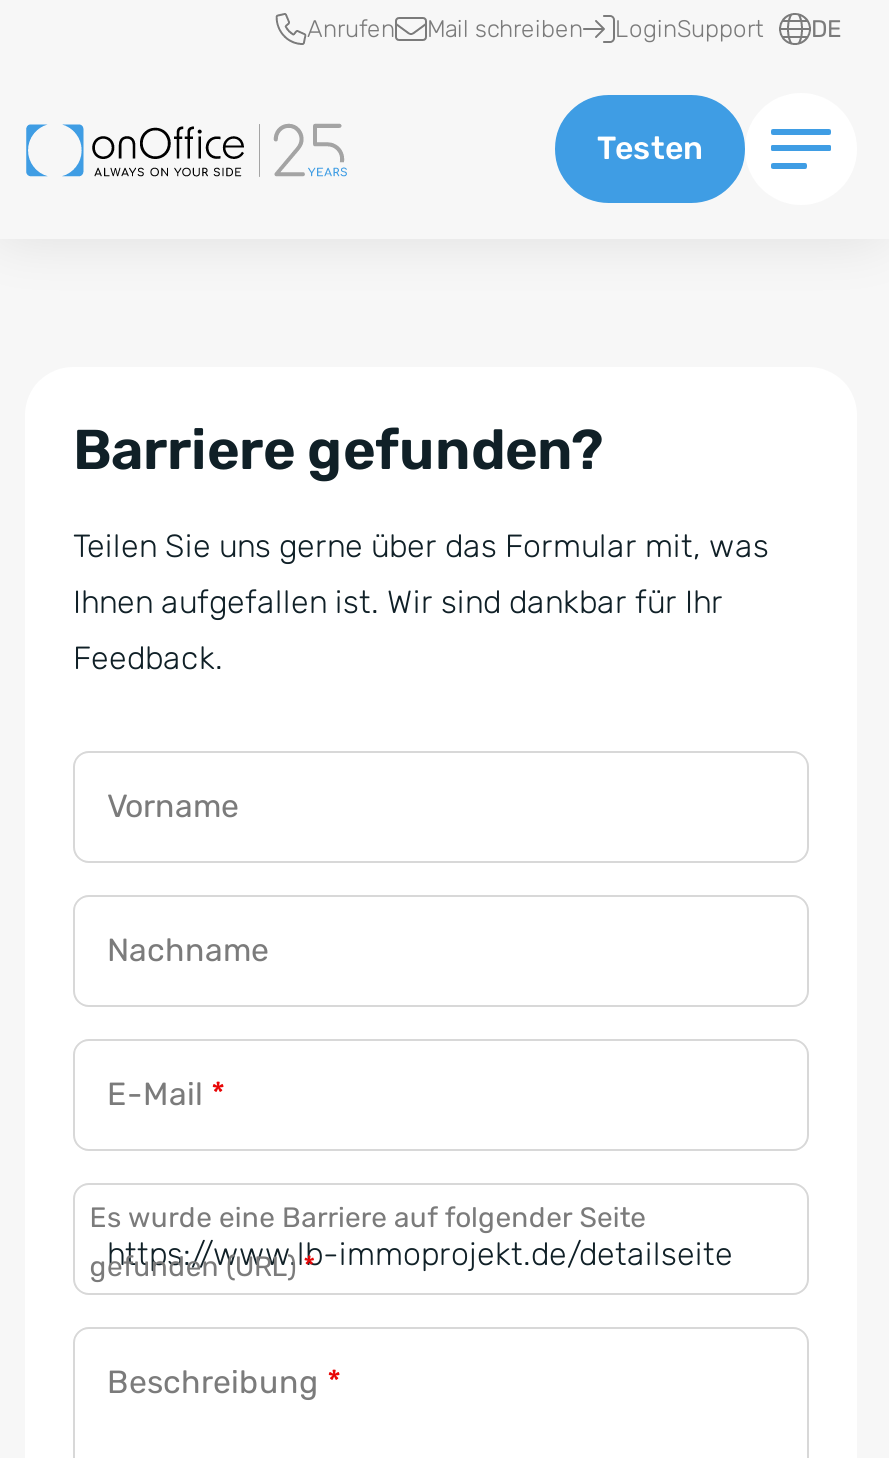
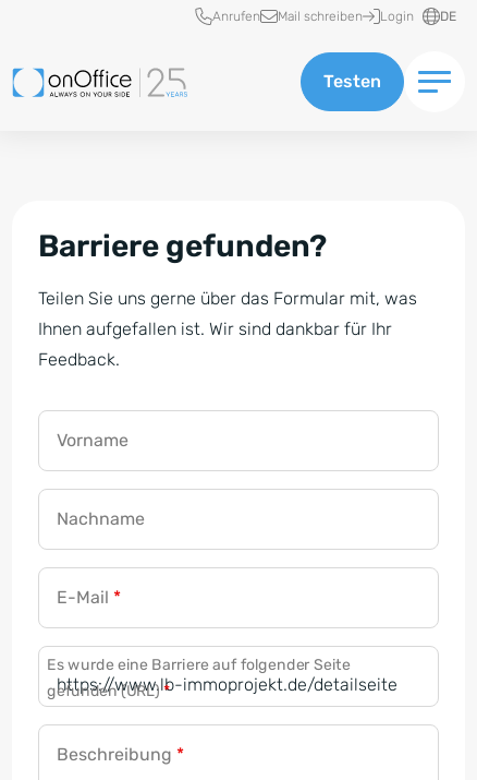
[615,14,763,42] LoginSupport -> [380,8,414,23] Login

